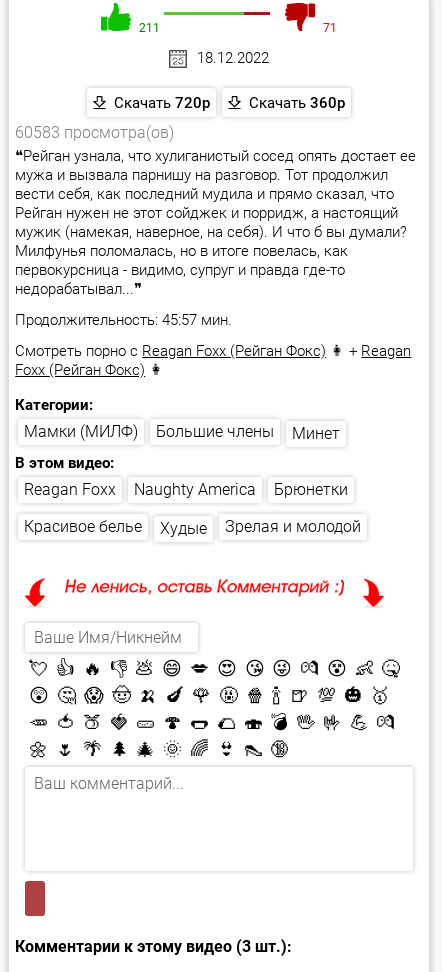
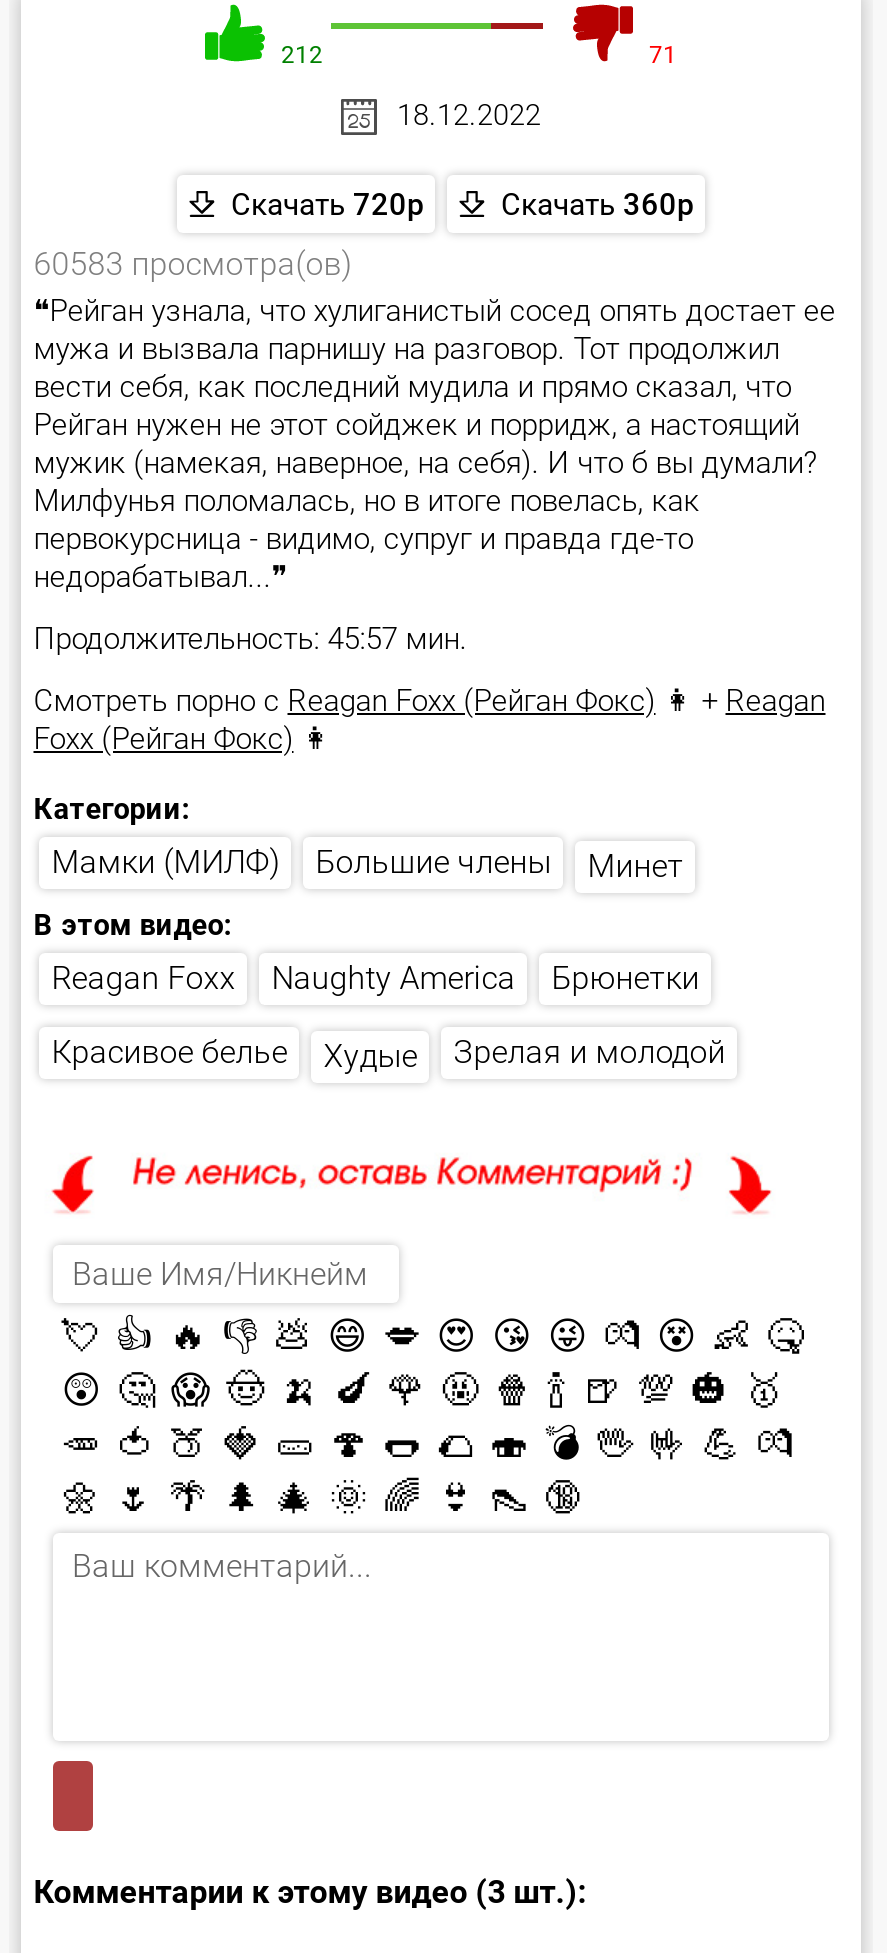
[139,21,160,35] 211 -> [281,41,323,69] 212

